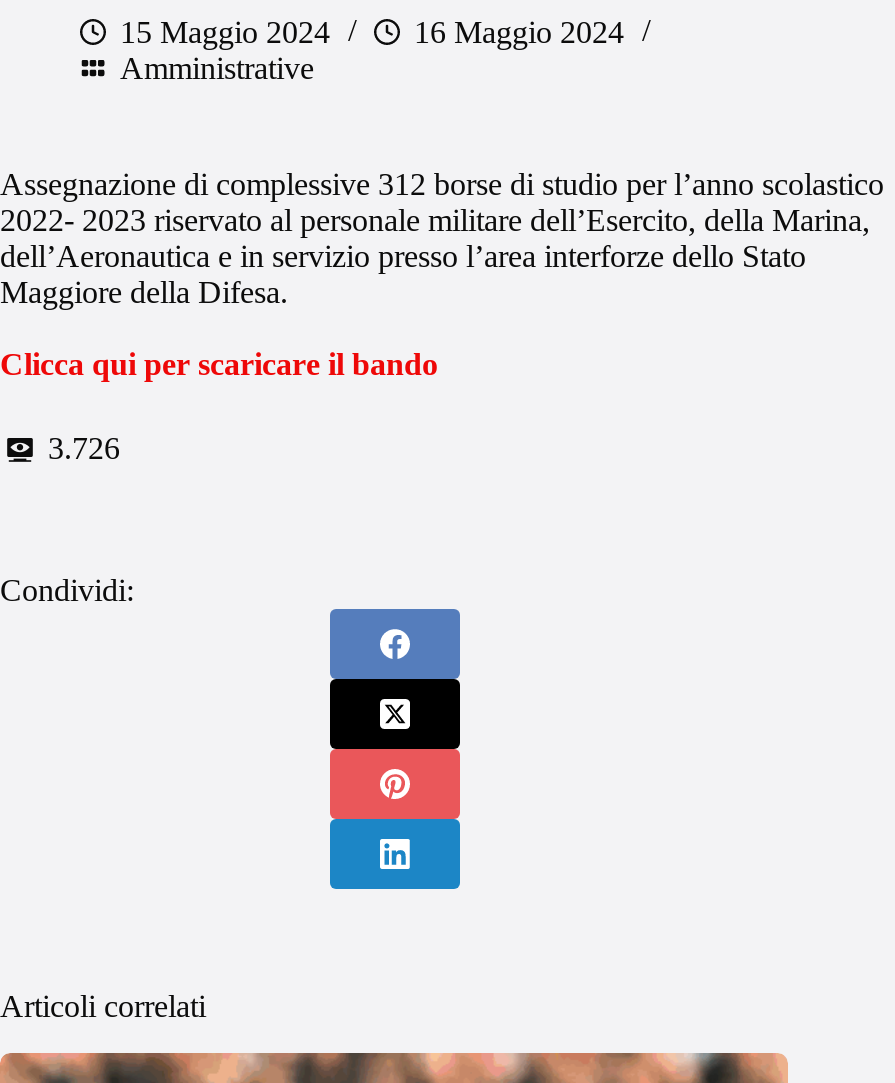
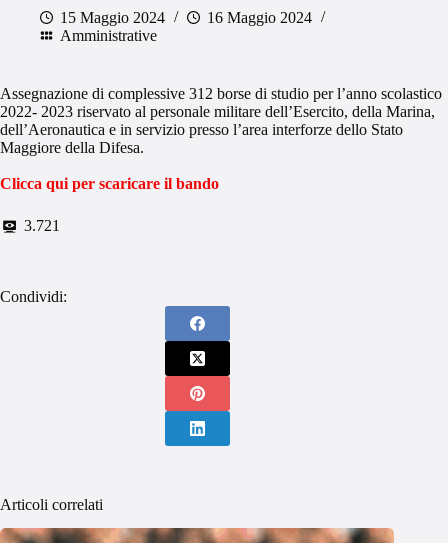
[48,431,120,465] 3.726 -> [24,217,60,234] 3.721

